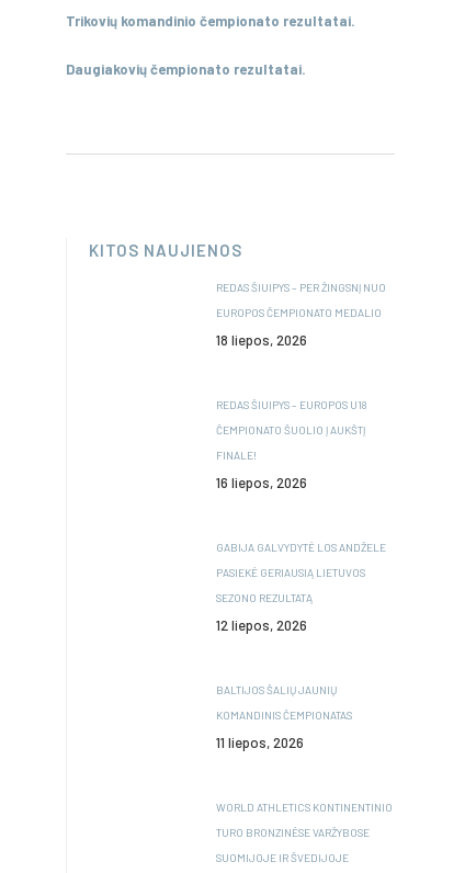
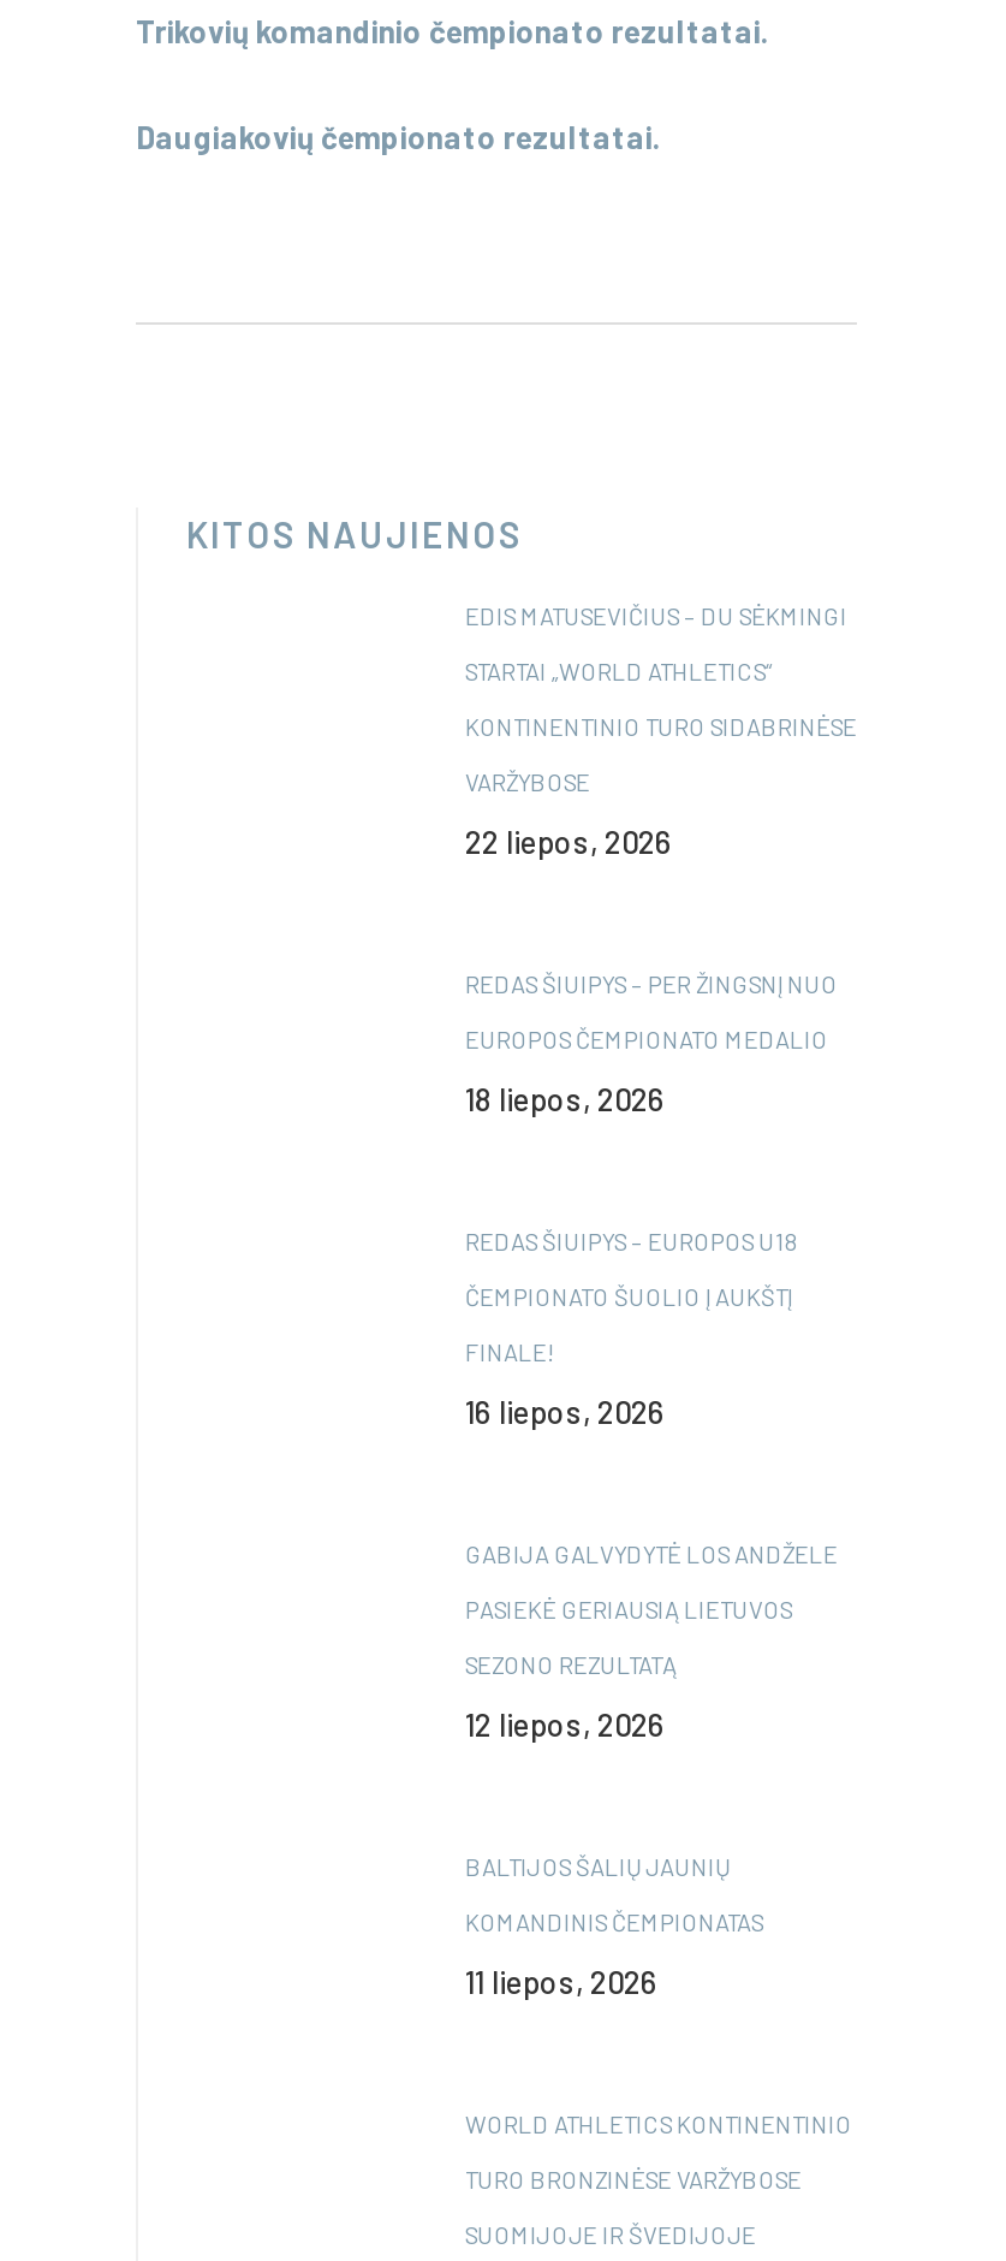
none -> [465,601,857,861] EDIS MATUSEVIČIUS – DU SĖKMINGI | STARTAI „WORLD ATHLETICS“ | KONTINENTINIO TURO SIDABRINĖSE | VARŽYBOSE | 22 liepos, 2026

